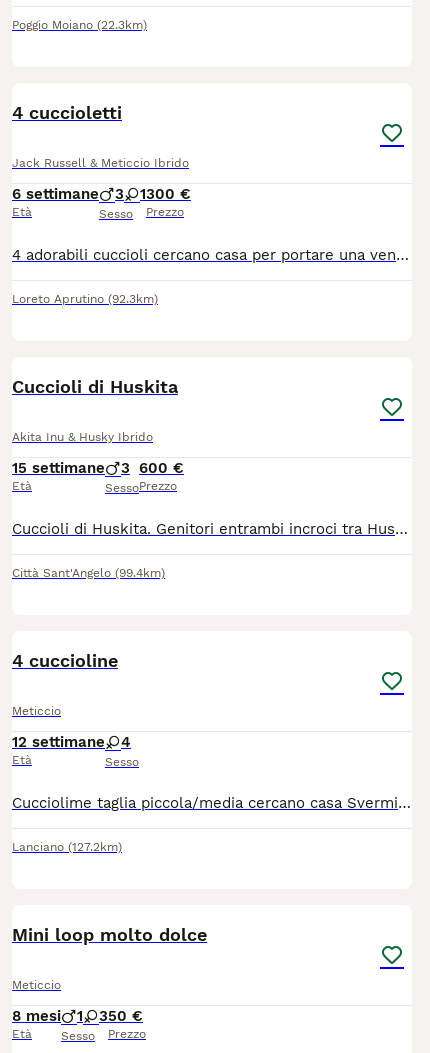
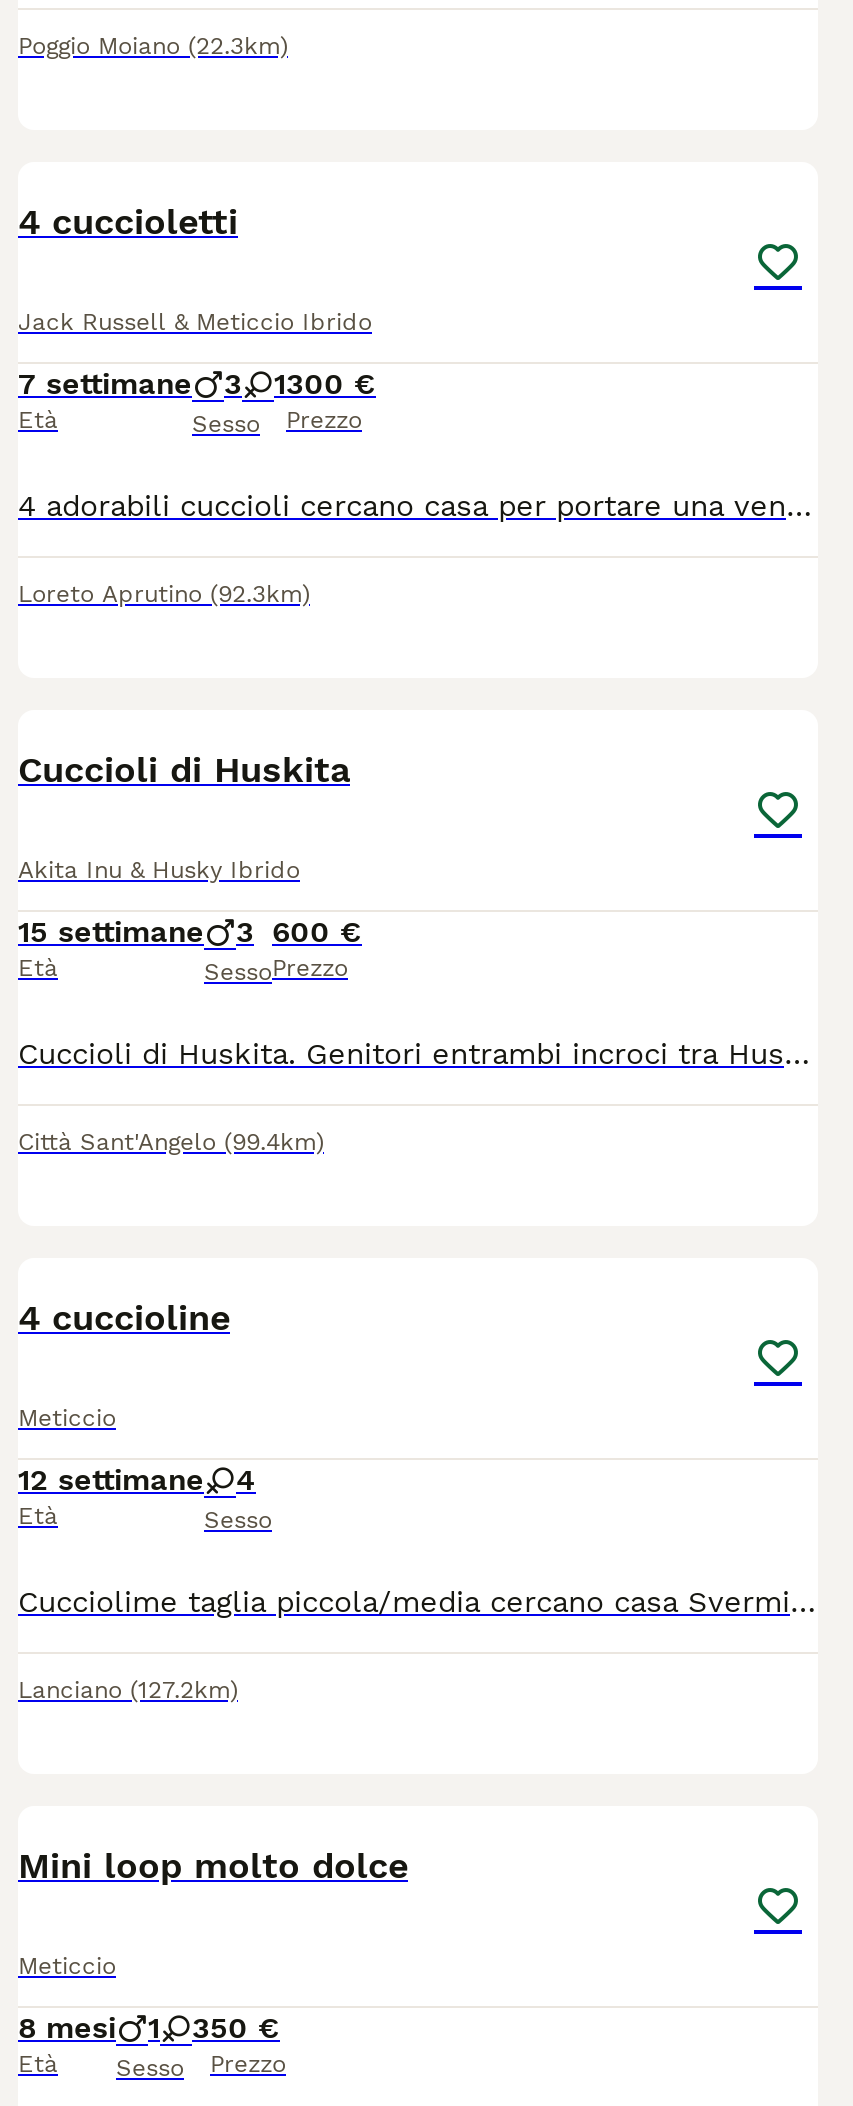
[12,185,191,203] 6 settimane 3 1 300 € -> [18,366,376,402] 7 settimane 3 1 300 €

